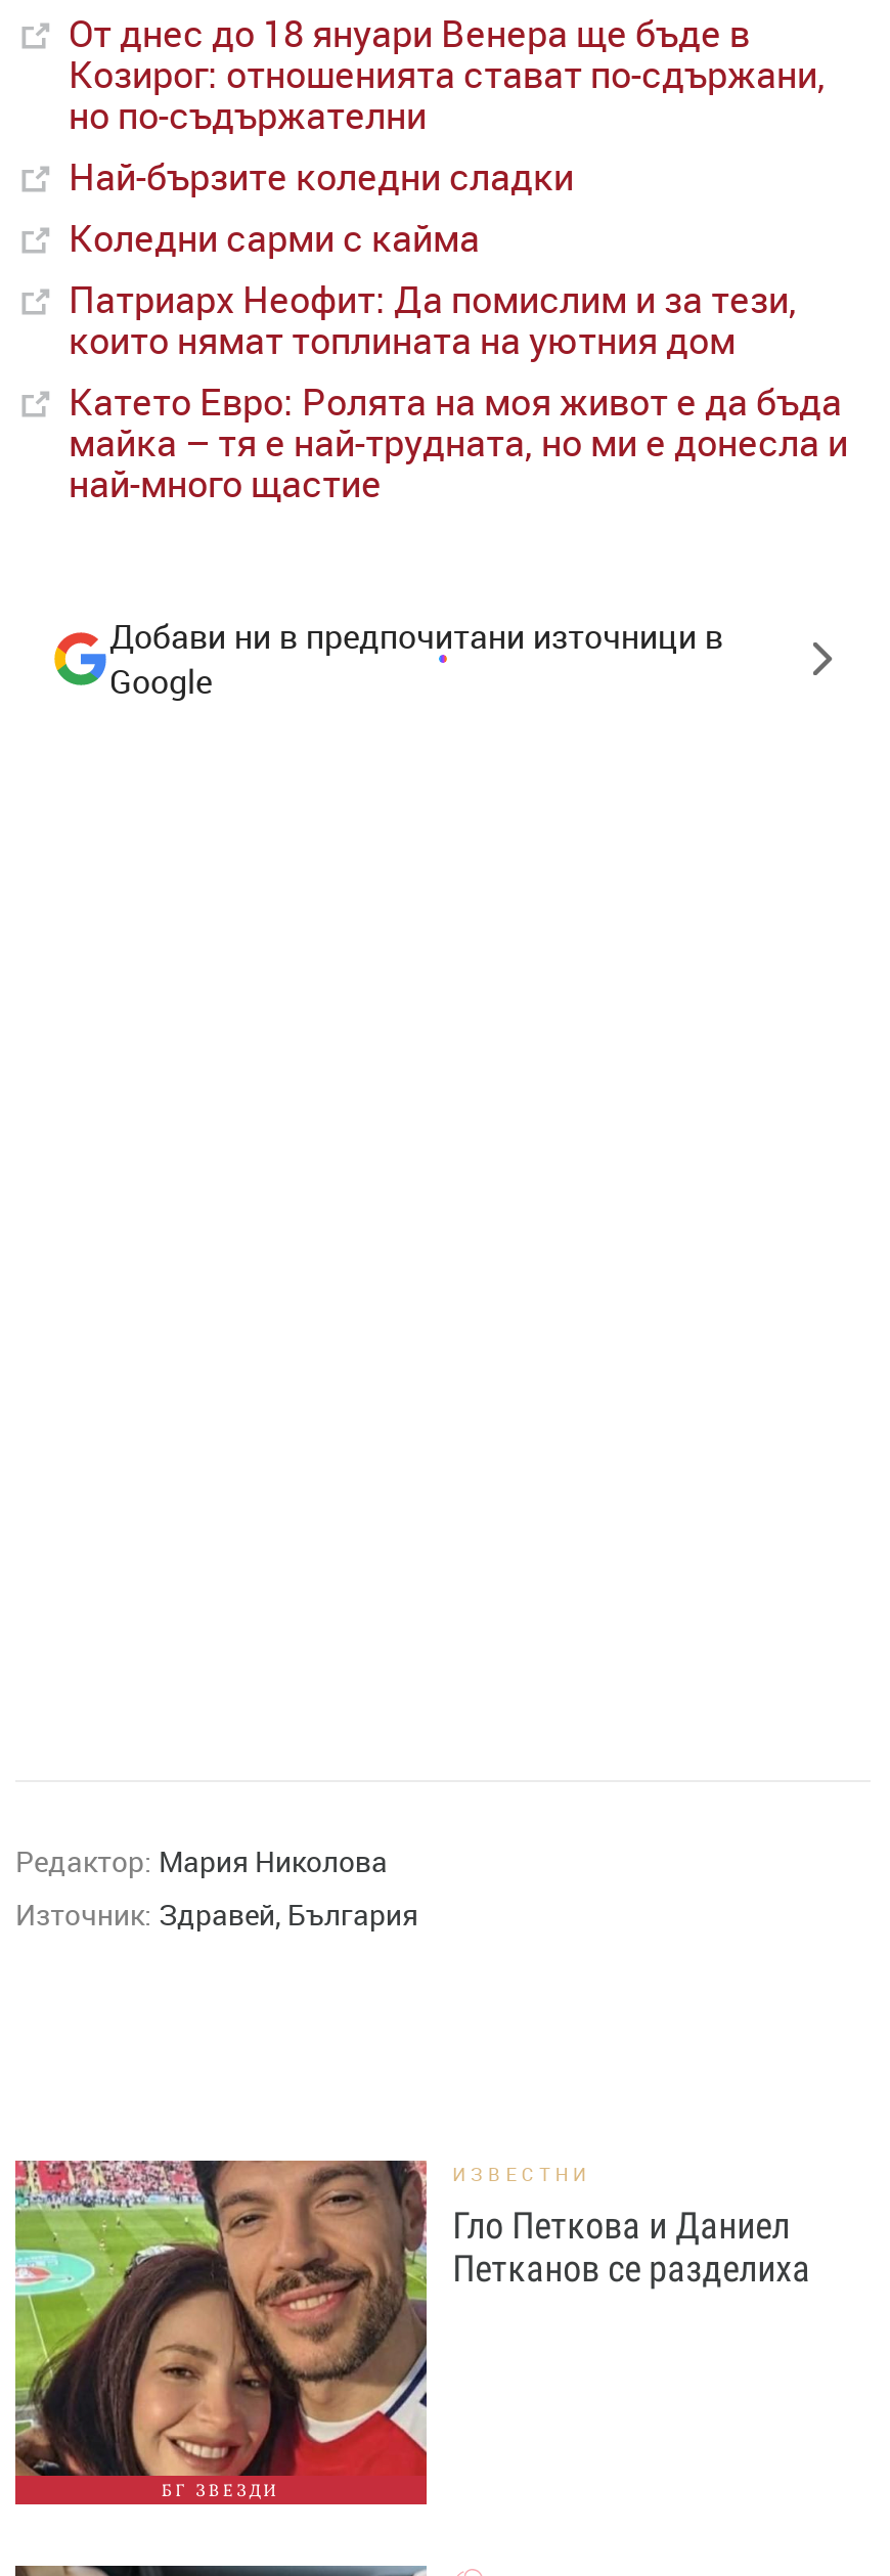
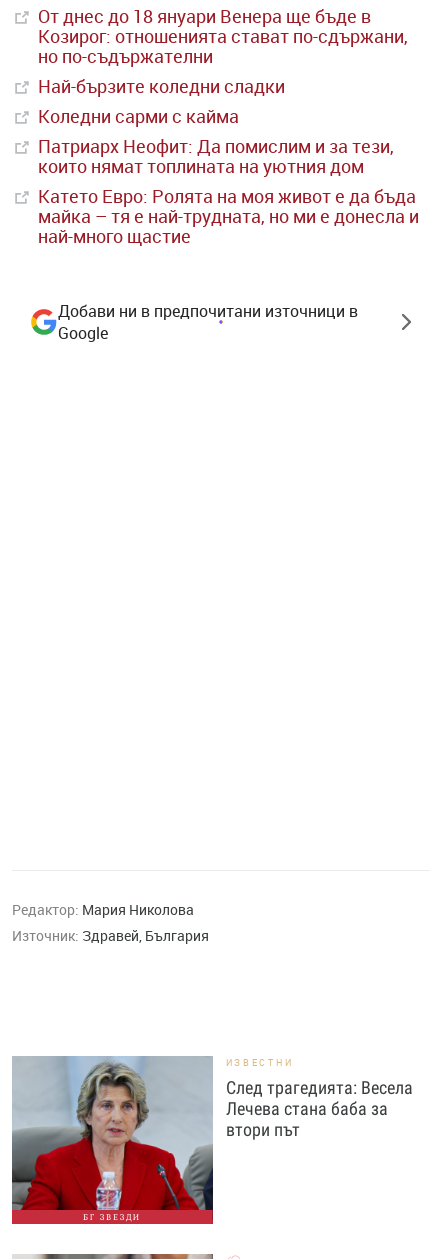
[13,2159,810,2478] [image] | Гло Петкова и Даниел | Петканов се разделиха -> [12,1056,413,1211] [image] | След трагедията: Весела | Лечева стана баба за | втори път

